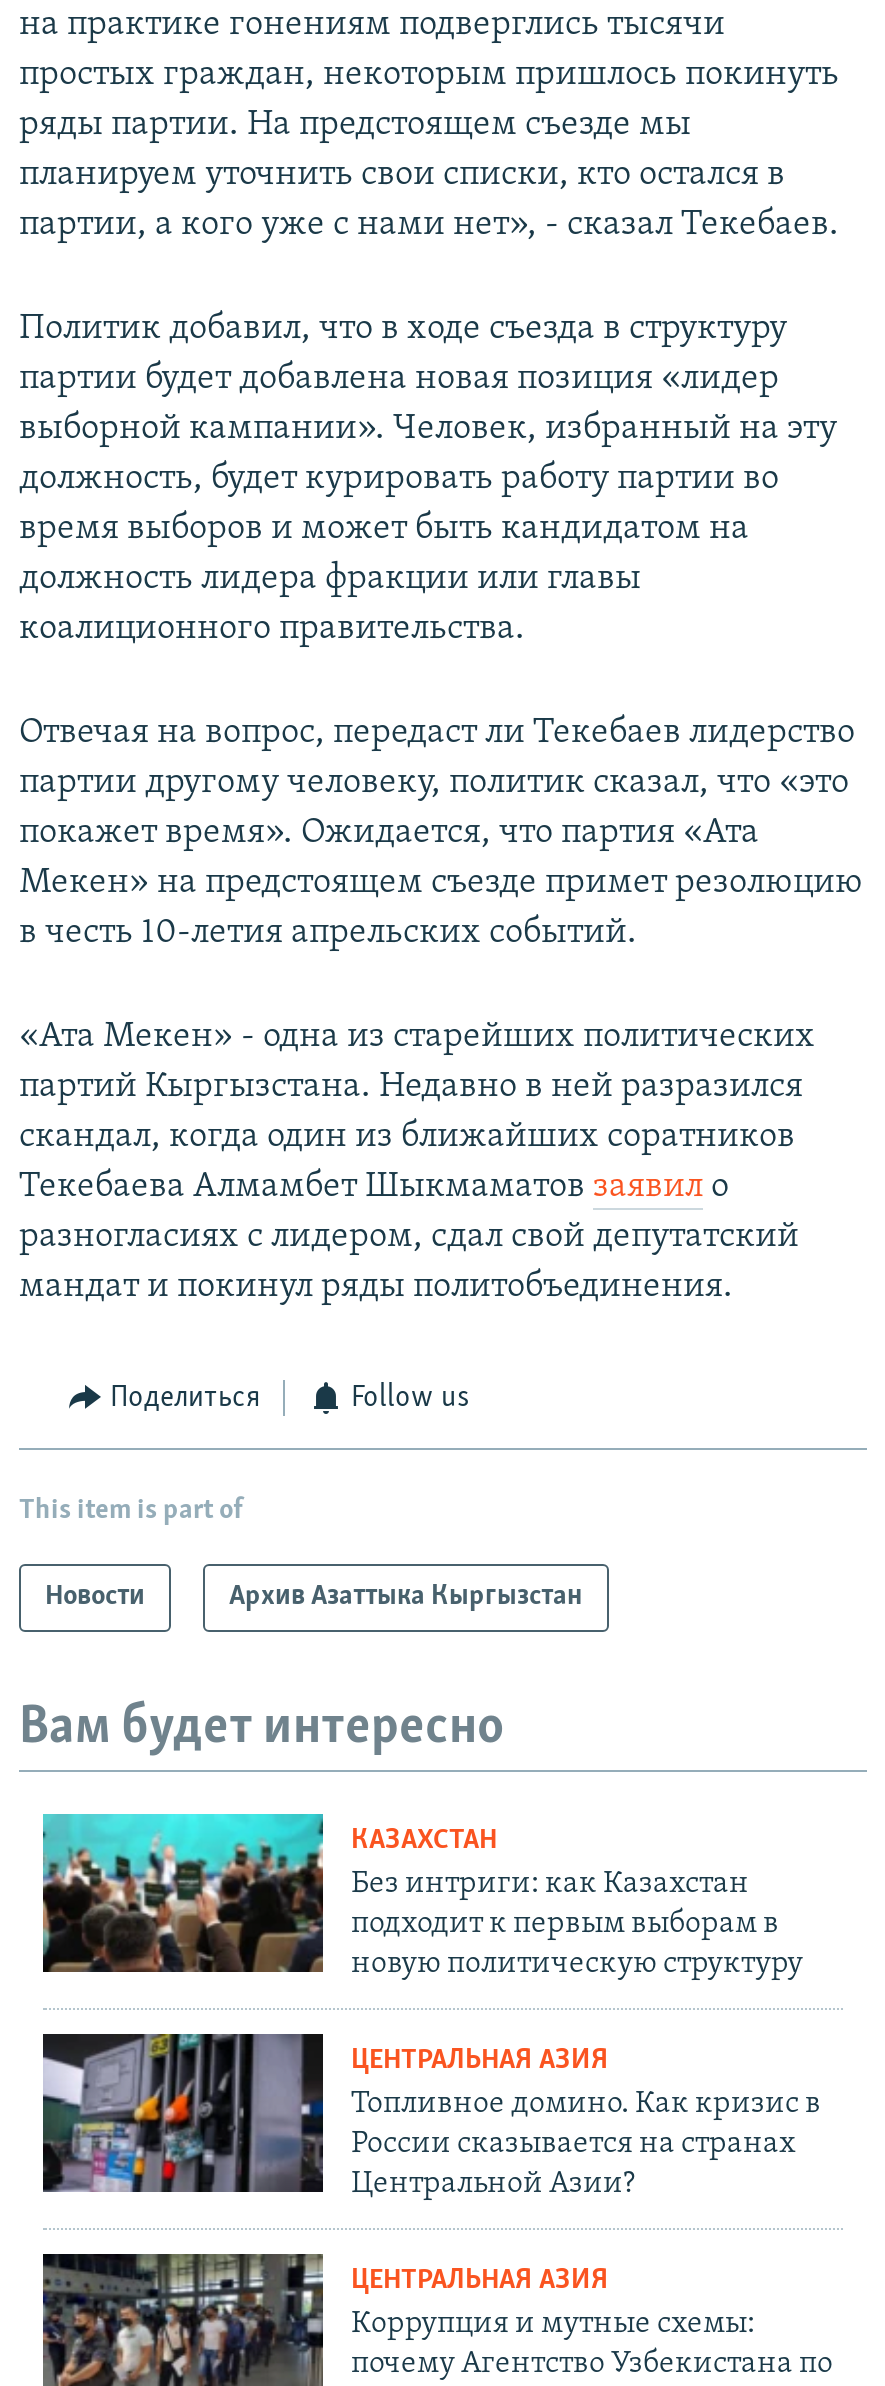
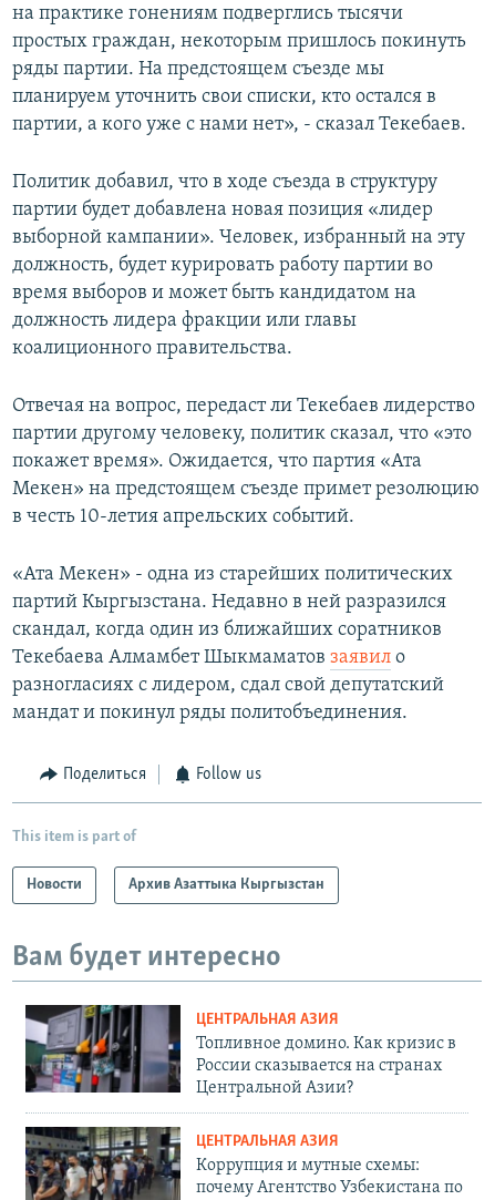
[41,1812,803,1981] [image] | КАЗАХСТАН | Без интриги: как Казахстан | подходит к первым выборам в | новую политическую структуру -> none

